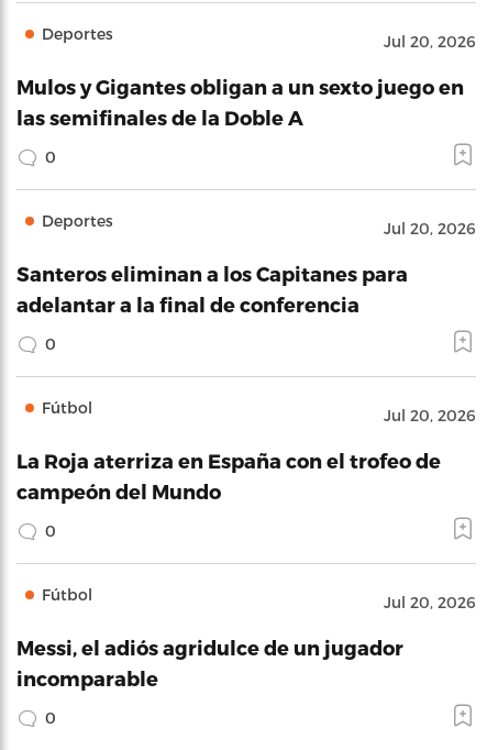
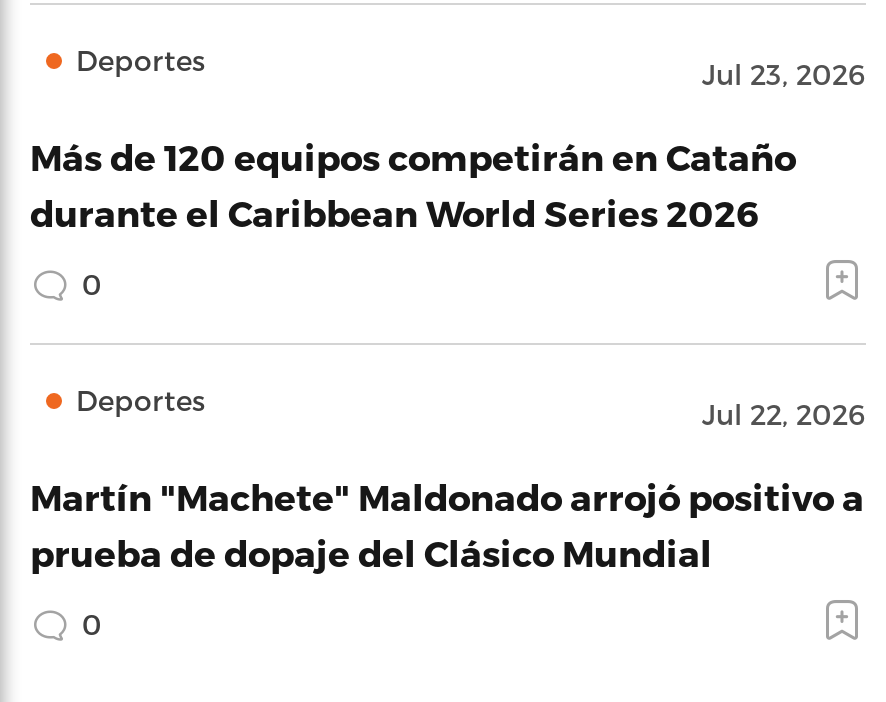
[384,32,476,51] Jul 20, 2026 -> [702,57,866,91] Jul 23, 2026
[16,75,464,129] Mulos y Gigantes obligan a un sexto juego en | las semifinales de la Doble A -> [30,135,796,233] Más de 120 equipos competirán en Cataño | durante el Caribbean World Series 2026
[16,219,476,690] Jul 20, 2026 | Santeros eliminan a los Capitanes para | adelantar a la final de conferencia | 0 | Fútbol | Jul 20, 2026 | La Roja aterriza en España con el trofeo de | campeón del Mundo | 0 | Fútbol | Jul 20, 2026 | Messi, el adiós agridulce de un jugador | incomparable -> [30,397,866,573] Jul 22, 2026 | Martín "Machete" Maldonado arrojó positivo a | prueba de dopaje del Clásico Mundial

